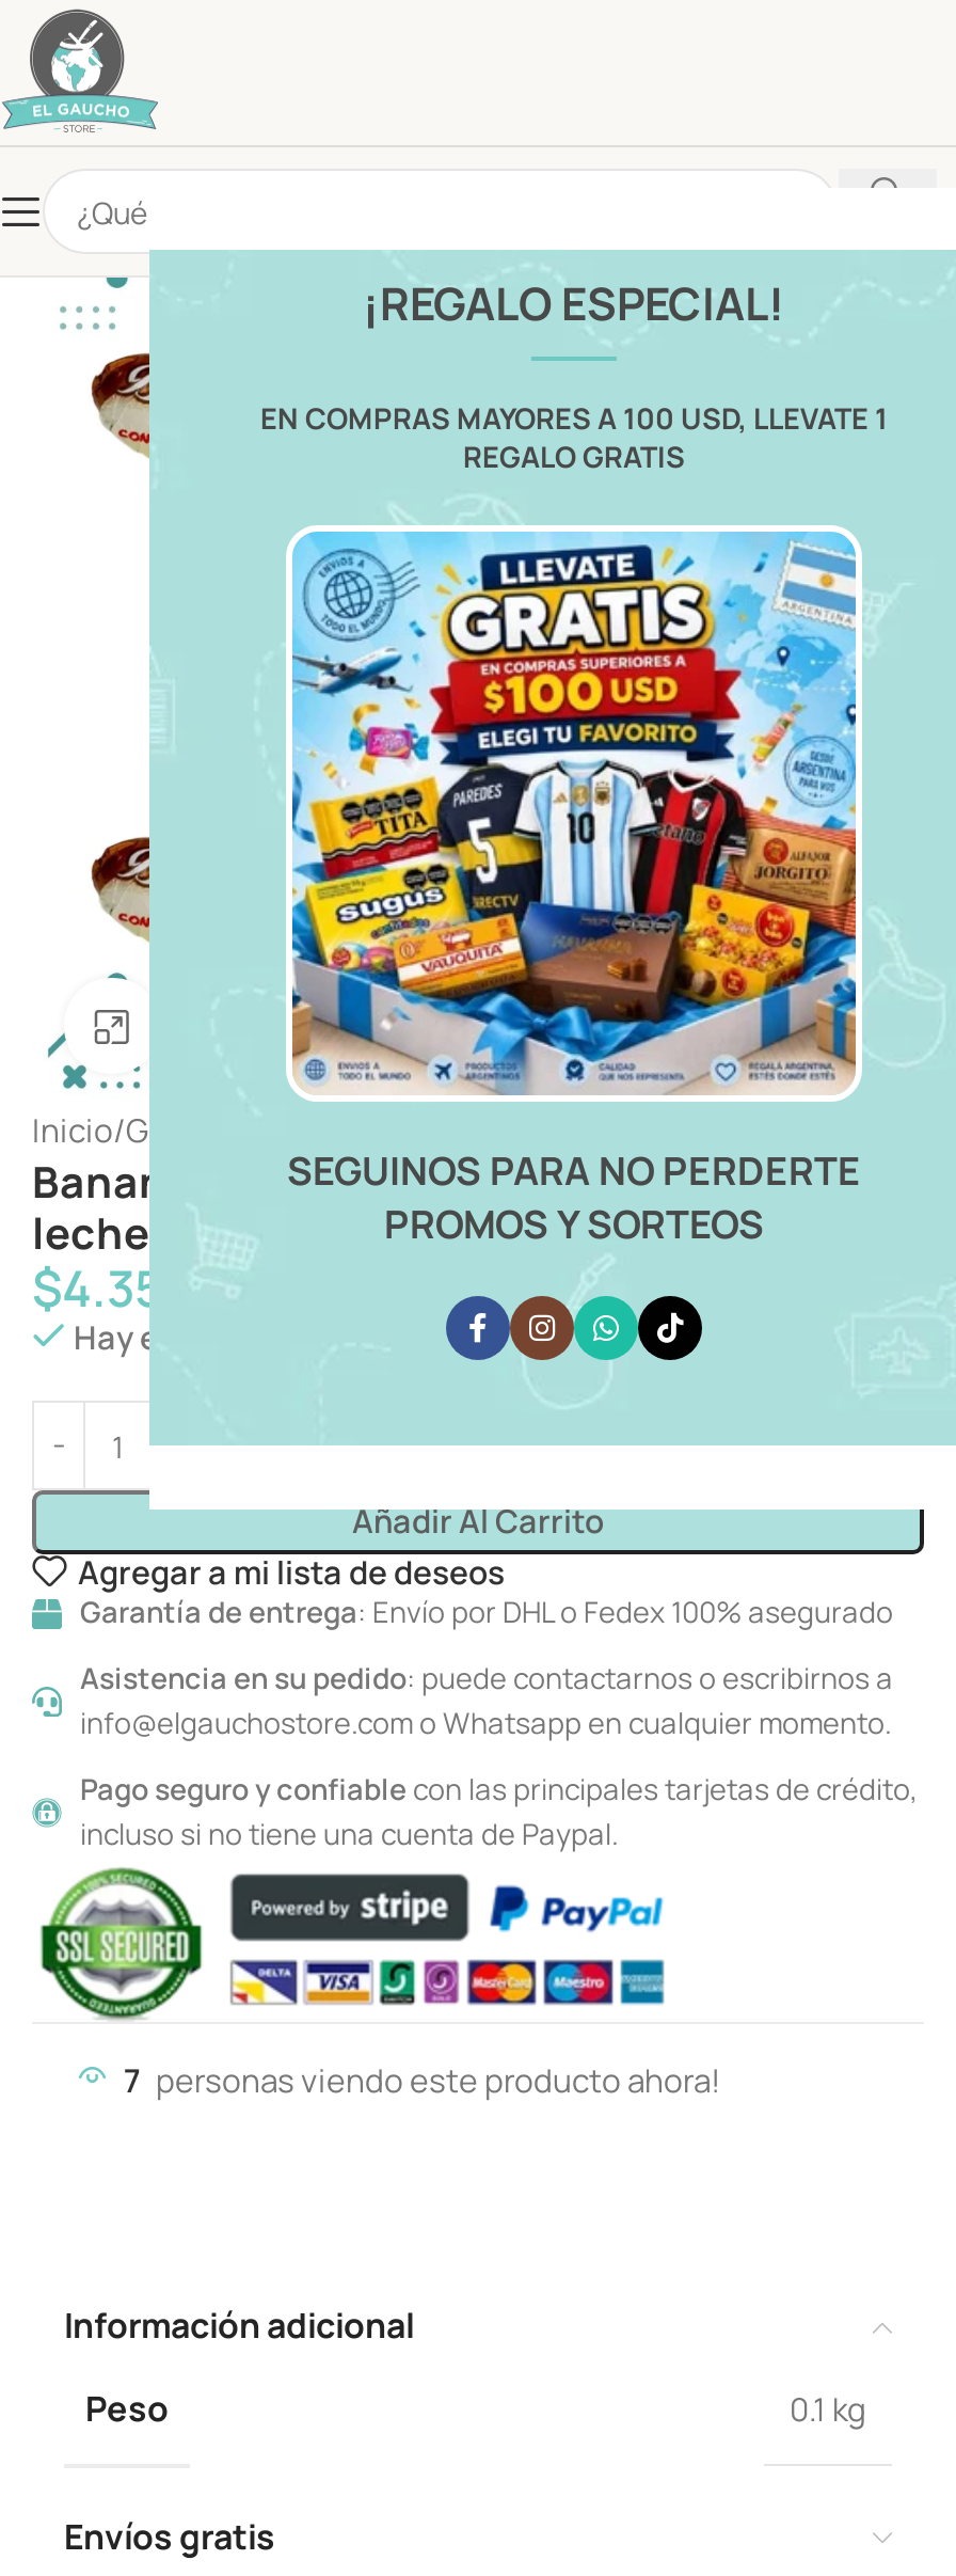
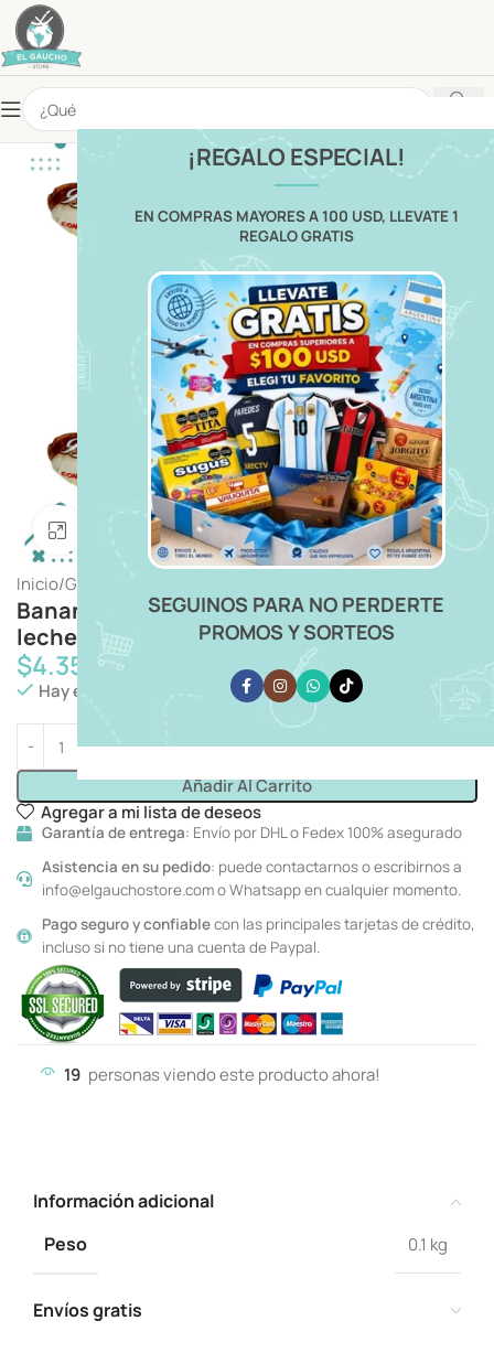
[124,2059,721,2104] 7 personas viendo este producto ahora! -> [64,1064,380,1087] 19 personas viendo este producto ahora!

